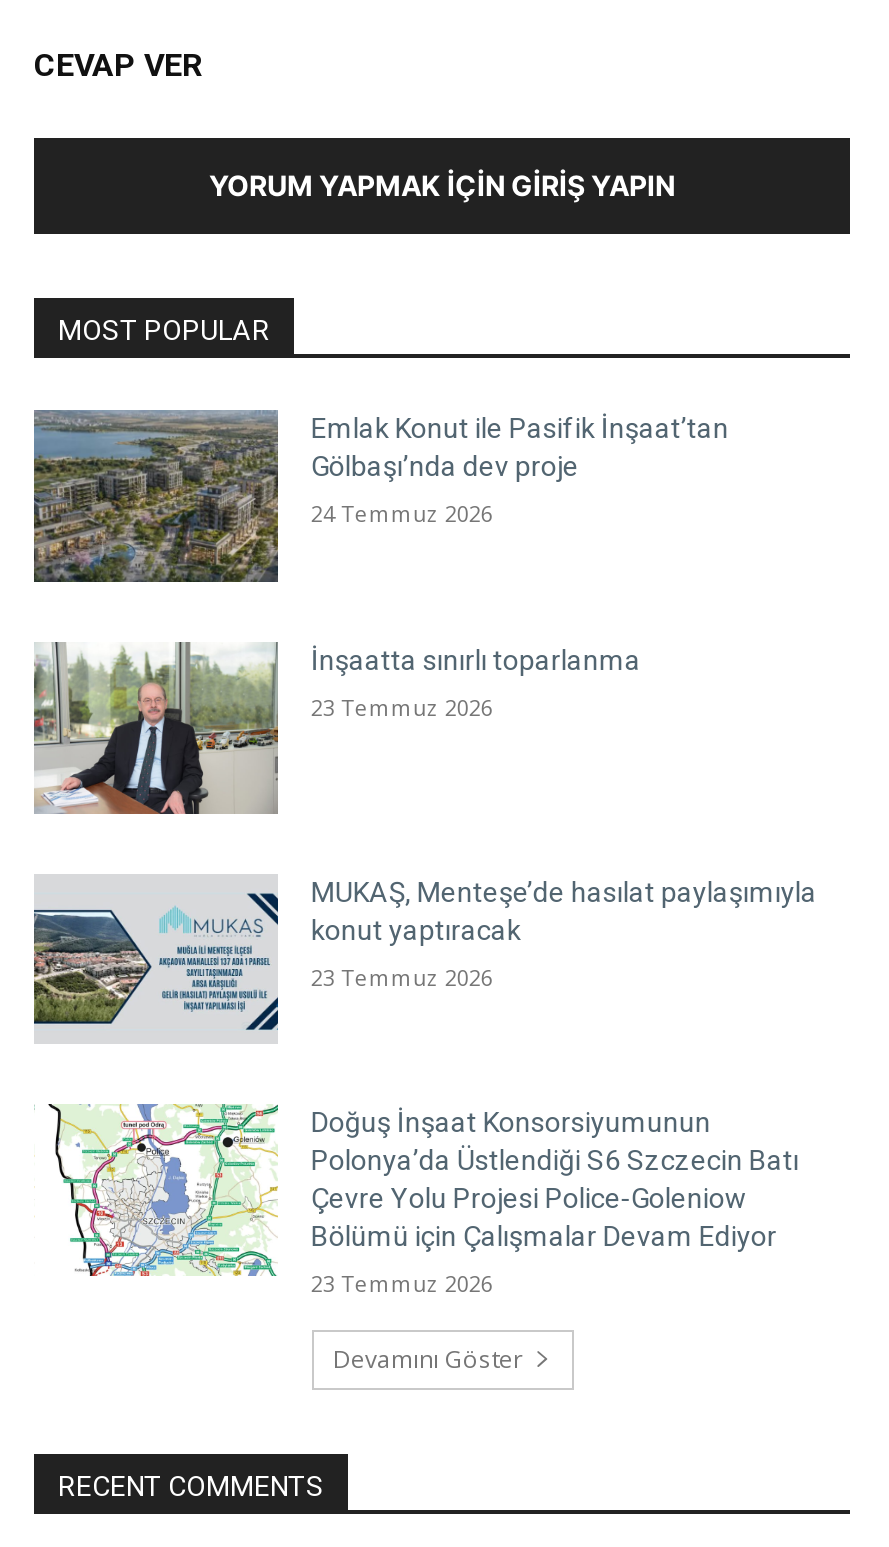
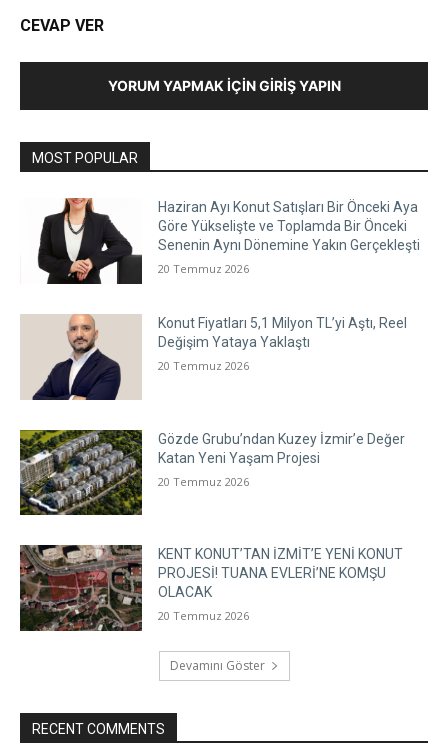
[32,408,729,584] [image] | Emlak Konut ile Pasifik İnşaat’tan | Gölbaşı’nda dev proje -> [20,197,420,285] [image] | Haziran Ayı Konut Satışları Bir Önceki Aya | Göre Yükselişte ve Toplamda Bir Önceki | Senenin Aynı Dönemine Yakın Gerçekleşti
[311,499,493,529] 24 Temmuz 2026 -> [158,261,249,276] 20 Temmuz 2026
[32,642,641,816] [image] | İnşaatta sınırlı toparlanma -> [21,314,407,401] [image] | Konut Fiyatları 5,1 Milyon TL’yi Aştı, Reel | Değişim Yataya Yaklaştı
[311,692,493,722] 23 Temmuz 2026 -> [158,358,249,373] 20 Temmuz 2026
[32,874,817,1044] [image] | MUKAŞ, Menteşe’de hasılat paylaşımıyla | konut yaptıracak -> [19,429,405,516] [image] | Gözde Grubu’ndan Kuzey İzmir’e Değer | Katan Yeni Yaşam Projesi
[311,961,493,991] 23 Temmuz 2026 -> [158,474,249,489] 20 Temmuz 2026
[34,1102,799,1276] [image] | Doğuş İnşaat Konsorsiyumunun | Polonya’da Üstlendiği S6 Szczecin Batı | Çevre Yolu Projesi Police-Goleniow | Bölümü için Çalışmalar Devam Ediyor -> [19,544,403,632] [image] | KENT KONUT’TAN İZMİT’E YENİ KONUT | PROJESİ! TUANA EVLERİ’NE KOMŞU | OLACAK
[311,1269,493,1299] 23 Temmuz 2026 -> [158,608,249,623] 20 Temmuz 2026

